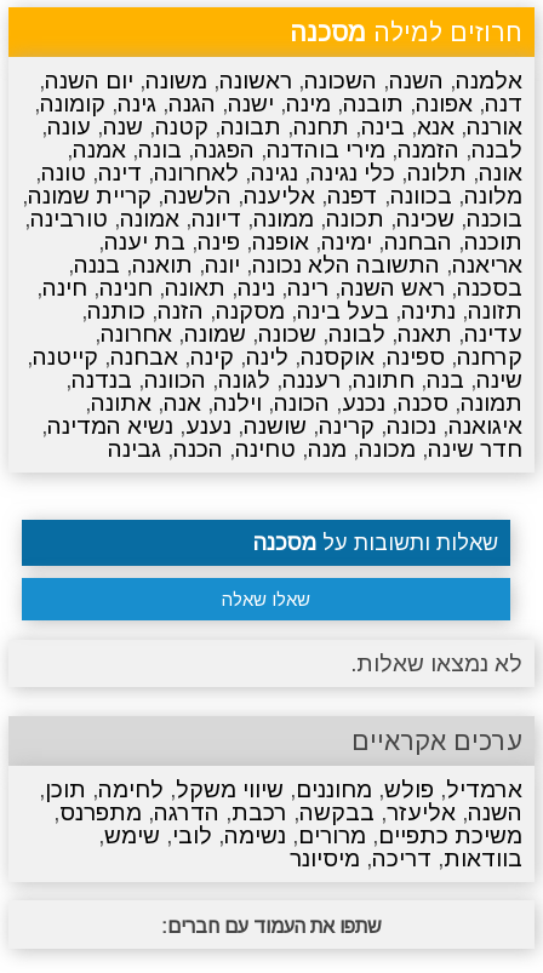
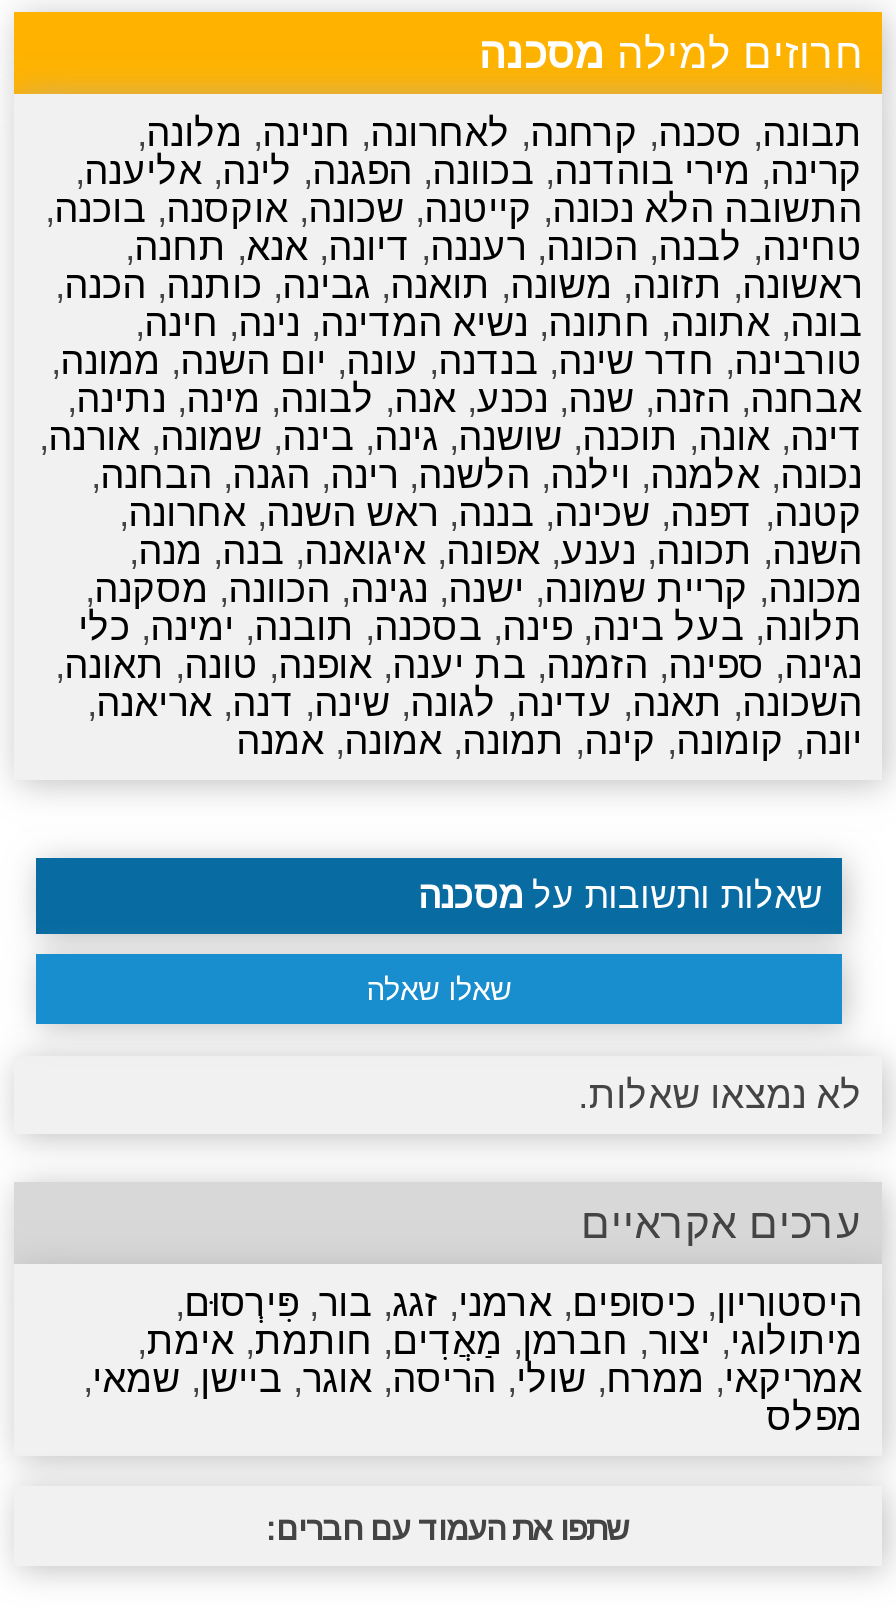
[22,67,523,461] אלמנה, השנה, השכונה, ראשונה, משונה, יום השנה, | דנה, אפונה, תובנה, מינה, ישנה, הגנה, גינה, קומונה, | אורנה, אנא, בינה, תחנה, תבונה, קטנה, שנה,עונה, | לבנה, הזמנה, מירי בוהדנה, הפגנה, בונה, אמנה, | אונה, תלונה, כלי נגינה, נגינה, לאחרונה, דינה, טונה, | מלונה, בכוונה, דפנה, אליענה, הלשנה, קריית שמונה, | בוכנה, שכינה, תכונה, ממונה, דיונה, אמונה, טורבינה, | תוכנה, הבחנה, ימינה, אופנה, פינה,בת יענה, | אריאנה, התשובה הלא נכונה, יונה, תואנה, בננה, | בסכנה, ראש השנה, רינה, נינה, תאונה, חנינה, חינה, | תזונה, נתינה, בעל בינה, מסקנה, הזנה, כותנה, | עדינה, תאנה, לבונה, שכונה, שמונה, אחרונה, | קרחנה, ספינה, אוקסנה, לינה, קינה,אבחנה, קייטנה, | שינה, בנה, חתונה, רעננה, לגונה, הכוונה, בנדנה, | תמונה, סכנה, נכנע, הכונה, וילנה, אנה, אתונה, | איגואנה, נכונה, קרינה, שושנה, נענע, נשיא המדינה, | חדר שינה, מכונה, מנה, טחינה, הכנה, גבינה -> [39,111,863,761] תבונה, סכנה, קרחנה, לאחרונה, חנינה, מלונה, | קרינה, מירי בוהדנה, בכוונה, הפגנה, לינה, אליענה, | התשובה הלא נכונה, קייטנה, שכונה, אוקסנה, בוכנה, | טחינה, לבנה, הכונה, רעננה, דיונה, אנא, תחנה, | ראשונה, תזונה, משונה, תואנה, גבינה, כותנה, הכנה, | בונה, אתונה, חתונה, נשיא המדינה, נינה, חינה, | טורבינה, חדר שינה,בנדנה, עונה, יום השנה, ממונה, | אבחנה, הזנה, שנה,נכנע, אנה, לבונה, מינה, נתינה, | דינה, אונה, תוכנה, שושנה, גינה, בינה, שמונה, אורנה, | נכונה, אלמנה, וילנה, הלשנה, רינה, הגנה, הבחנה, | קטנה, דפנה, שכינה, בננה, ראש השנה, אחרונה, | השנה, תכונה, נענע, אפונה, איגואנה, בנה, מנה, | מכונה, קריית שמונה, ישנה, נגינה, הכוונה, מסקנה, | תלונה, בעל בינה, פינה, בסכנה, תובנה, ימינה,כלי | נגינה, ספינה, הזמנה, בת יענה, אופנה, טונה, תאונה, | השכונה, תאנה, עדינה, לגונה, שינה, דנה, אריאנה, | יונה, קומונה, קינה, תמונה, אמונה, אמנה
[39,776,523,871] ארמדיל, פולש, מחוננים, שיווי משקל, לחימה, תוכן, | השנה, אליעזר, בבקשה, רכבת, הדרגה, מתפרנס, | משיכת כתפיים, מרורים, נשימה, לובי, שימש, | בוודאות, דריכה, מיסיונר -> [83,1281,863,1437] היסטוריון, כיסופים, ארמני, זגג, בור, פִּירְסוּם, | מיתולוגי,יצור, חברמן, מַאֲדִים, חותמת, אימת, | אמריקאי, ממרח, שולי, הריסה, אוגר, ביישן, שמאי, | מפלס

